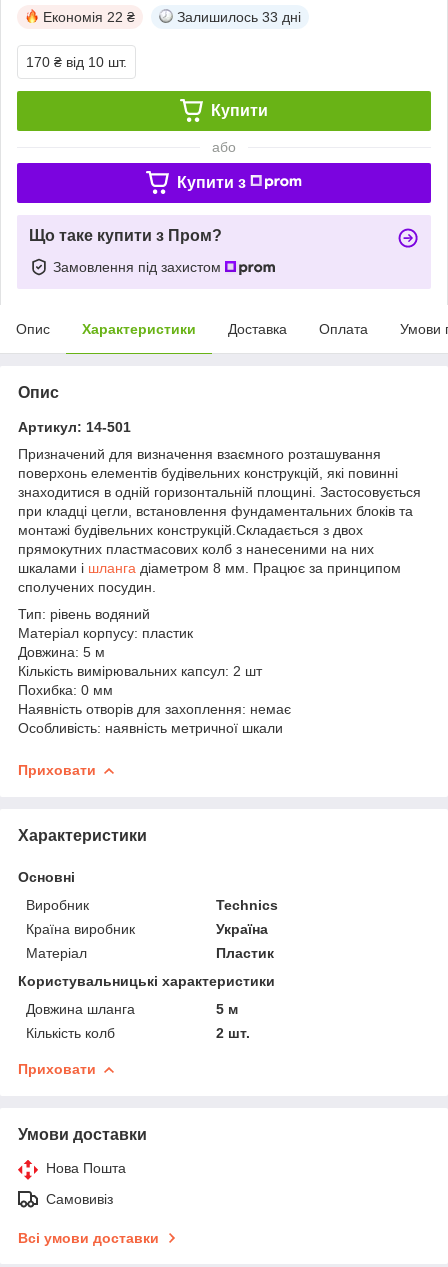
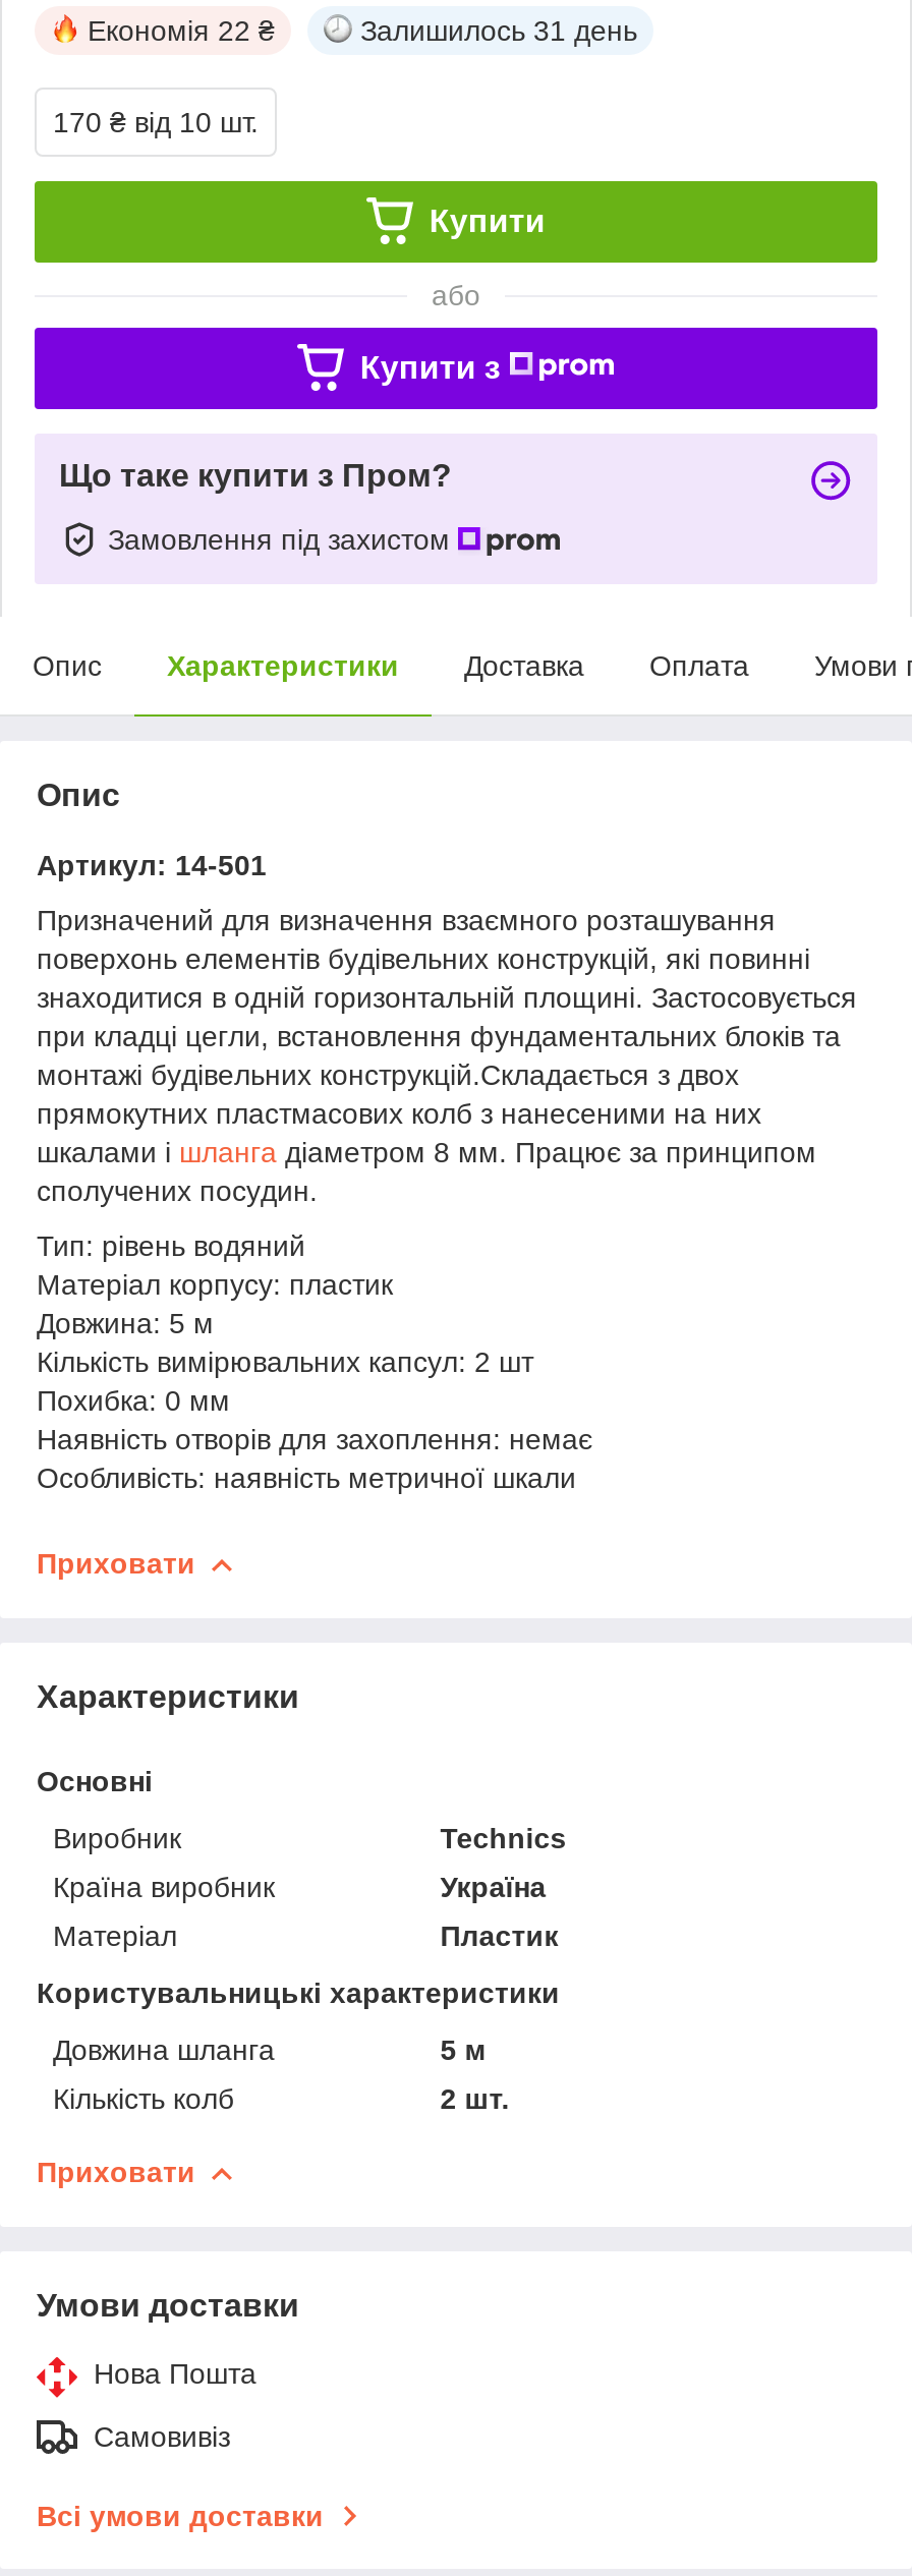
[177,9,301,25] Залишилось 33 дні -> [360,14,637,46] Залишилось 31 день

